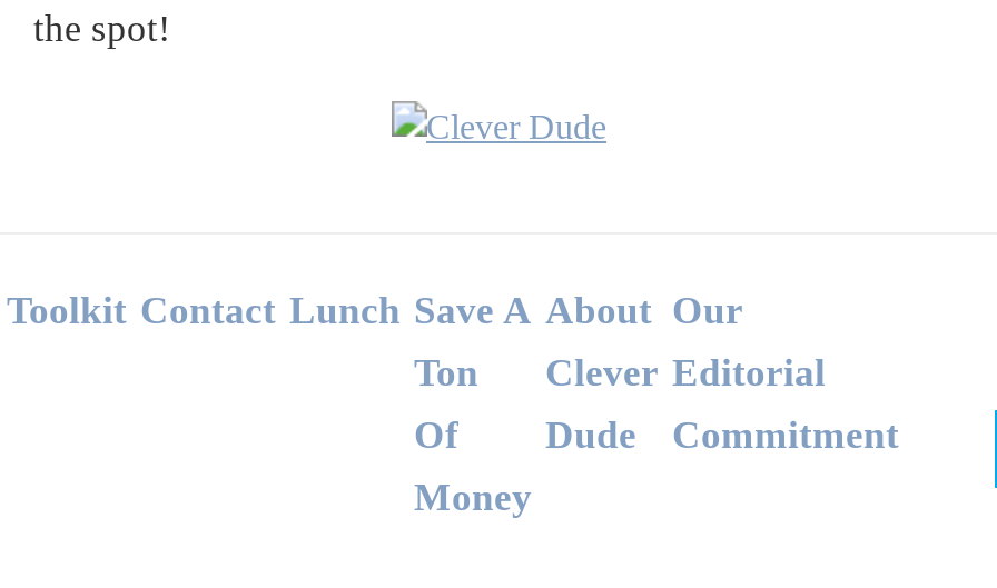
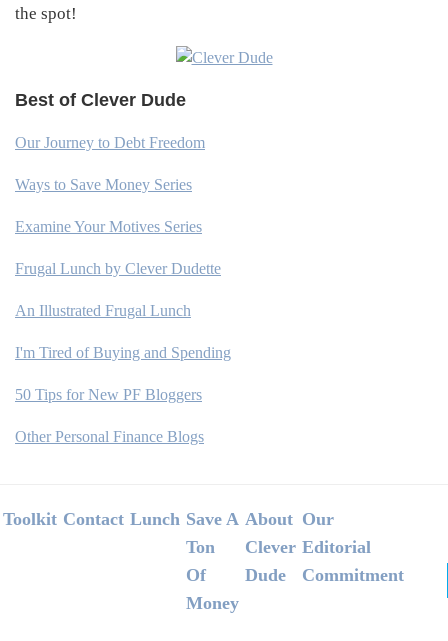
none -> [15,90,231,445] Best of Clever Dude | Our Journey to Debt Freedom | Ways to Save Money Series | Examine Your Motives Series | Frugal Lunch by Clever Dudette | An Illustrated Frugal Lunch | I'm Tired of Buying and Spending | 50 Tips for New PF Bloggers | Other Personal Finance Blogs

